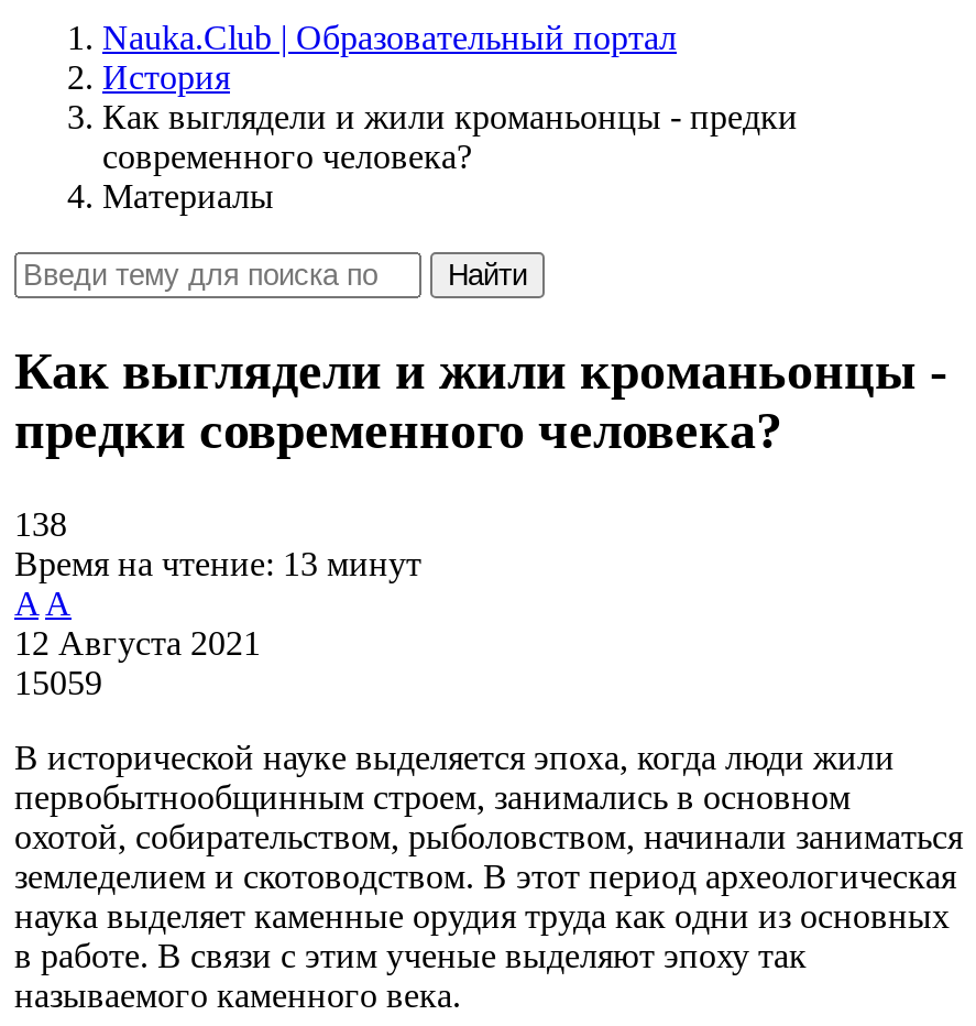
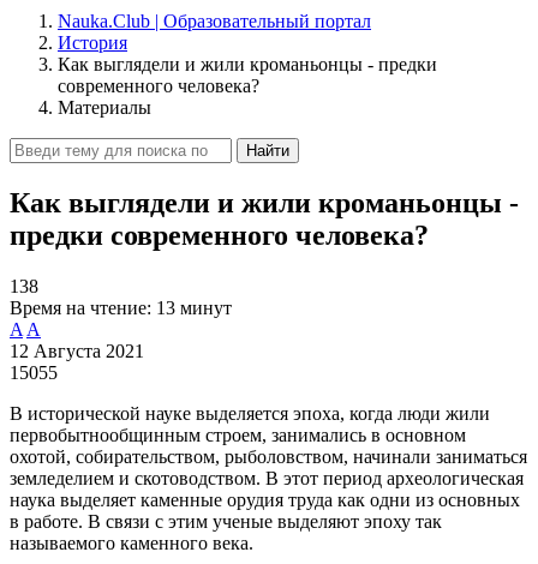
[14,663,102,701] 15059 -> [10,362,58,383] 15055

